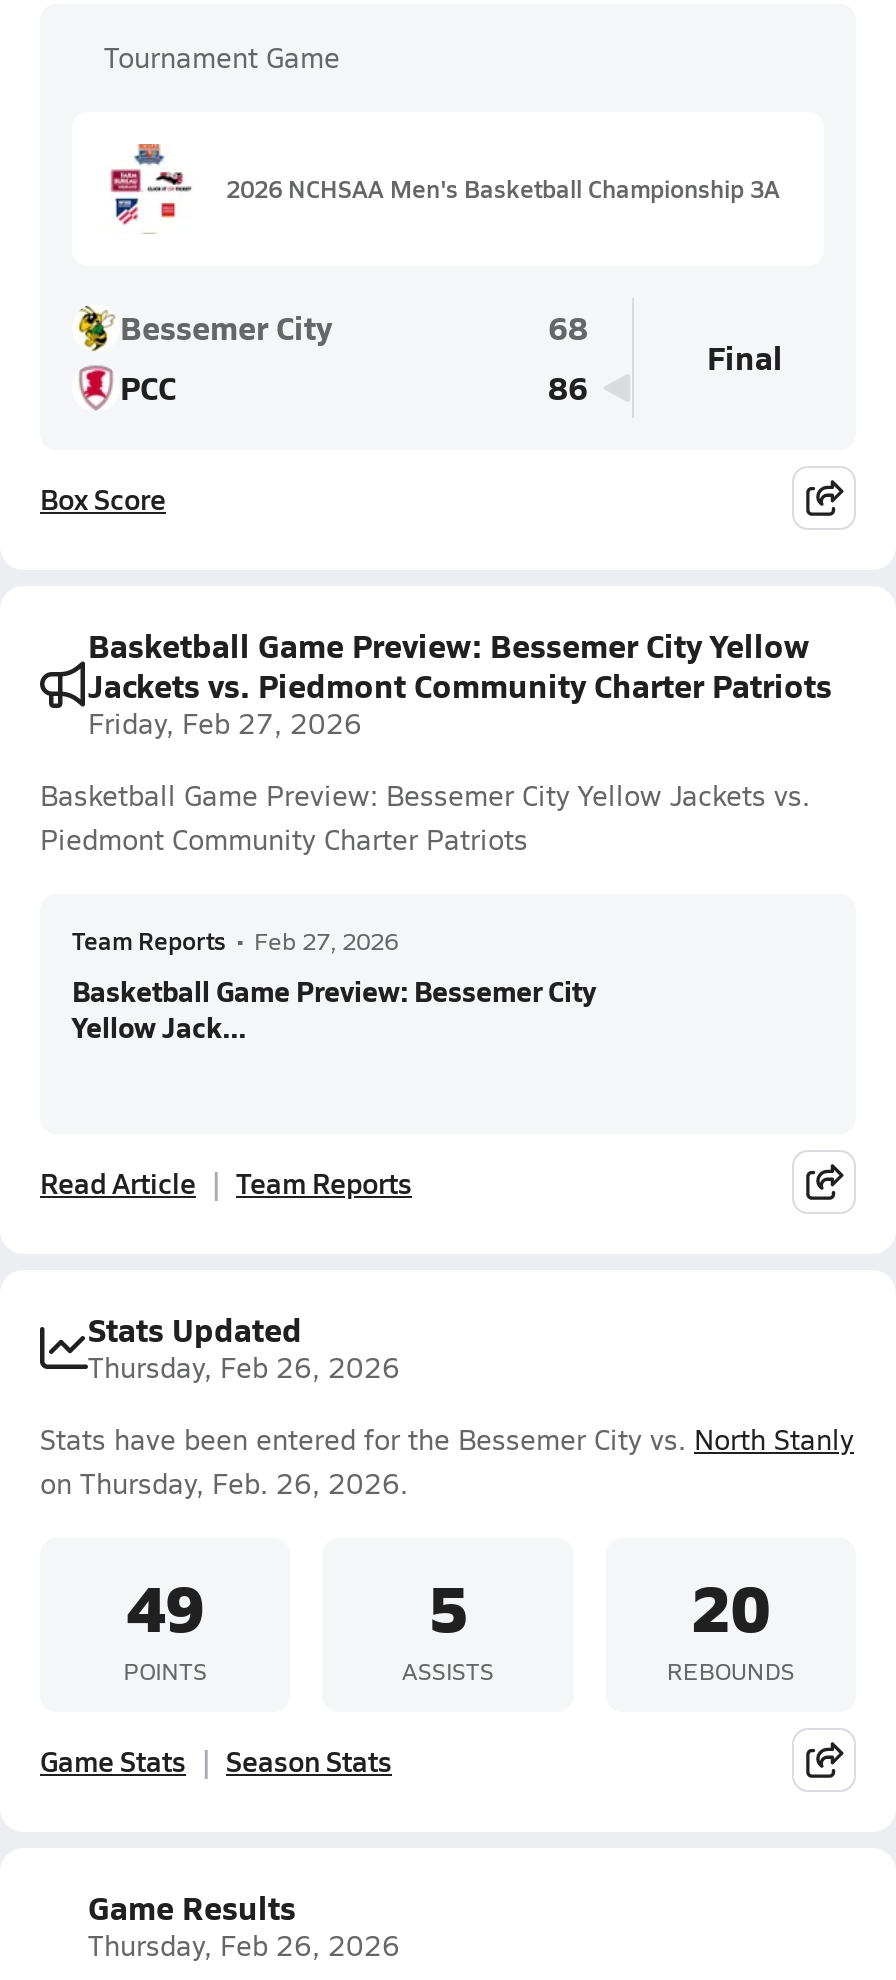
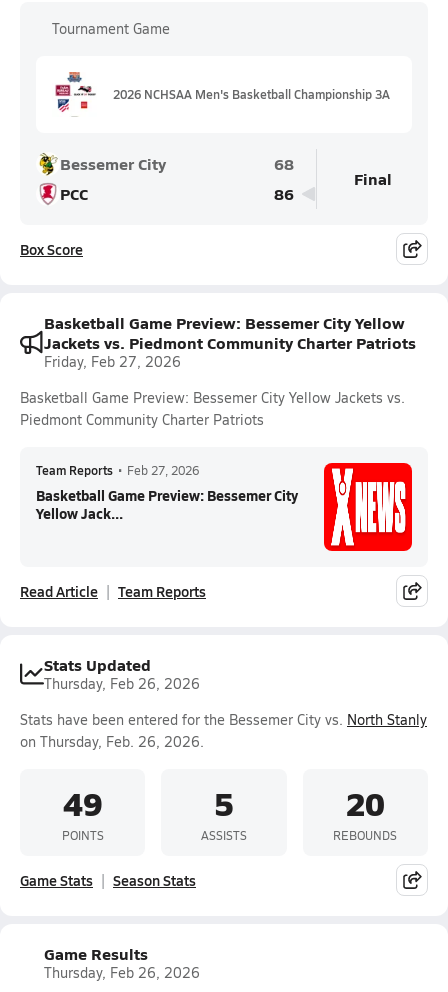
none -> [323,462,413,552] [image]

